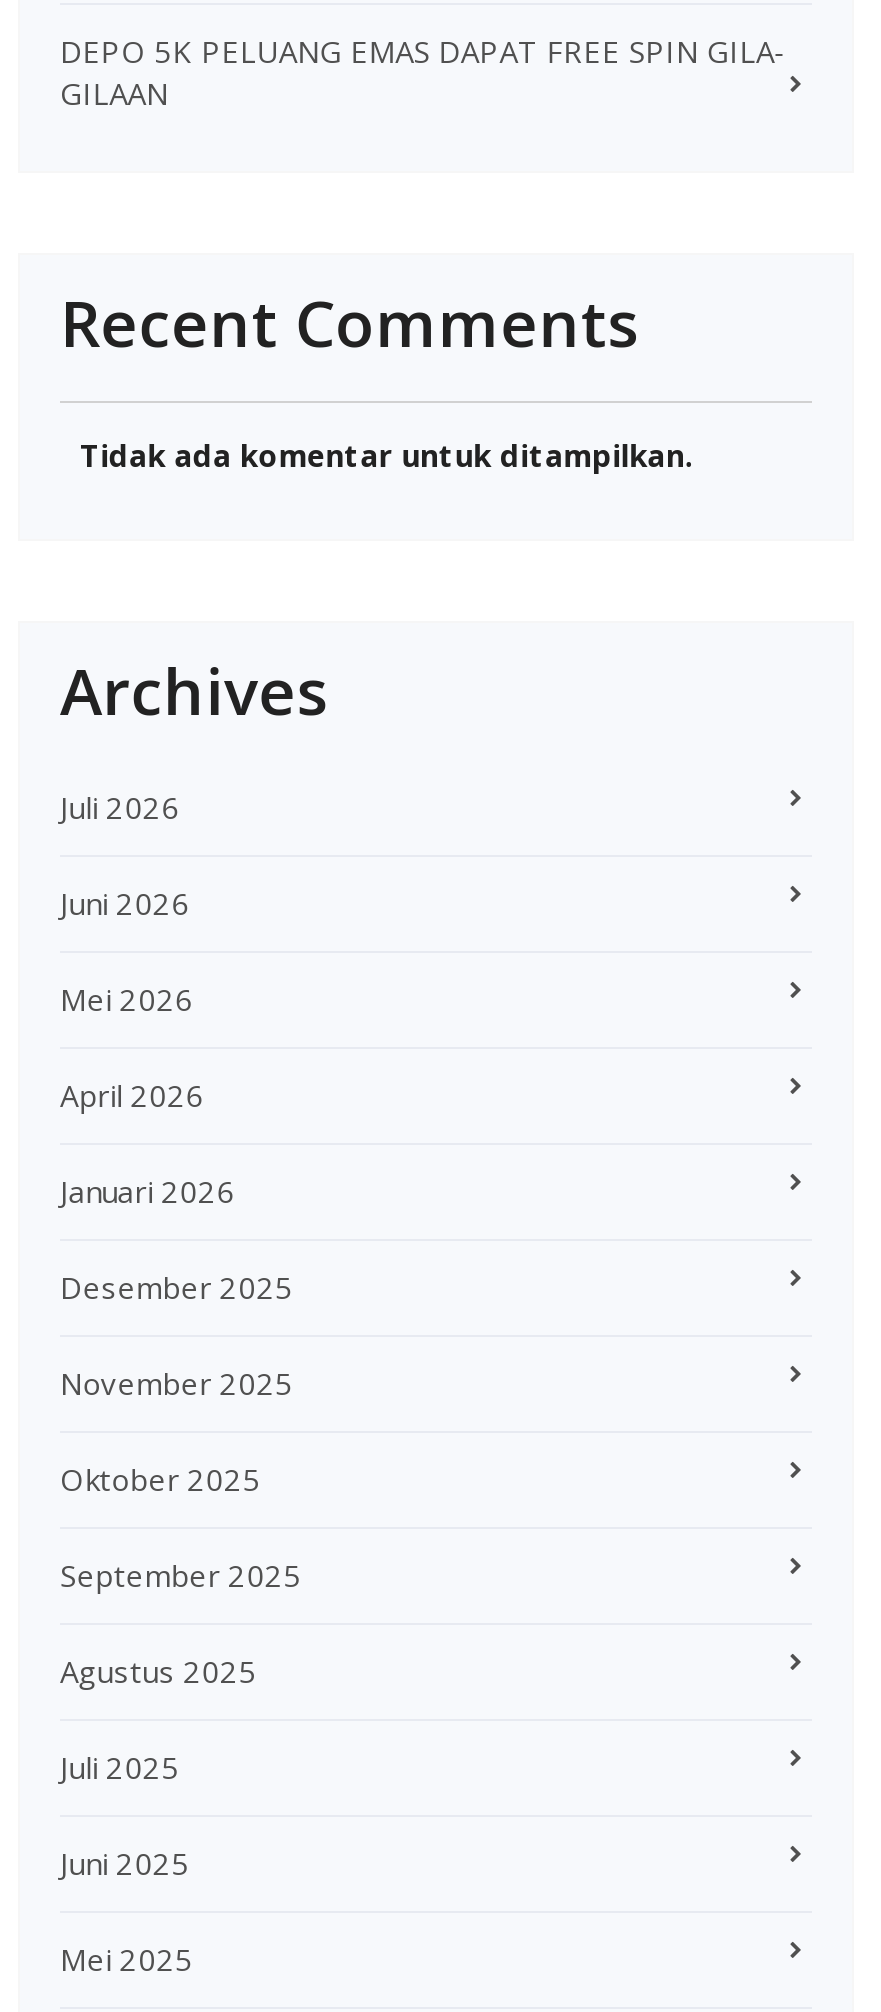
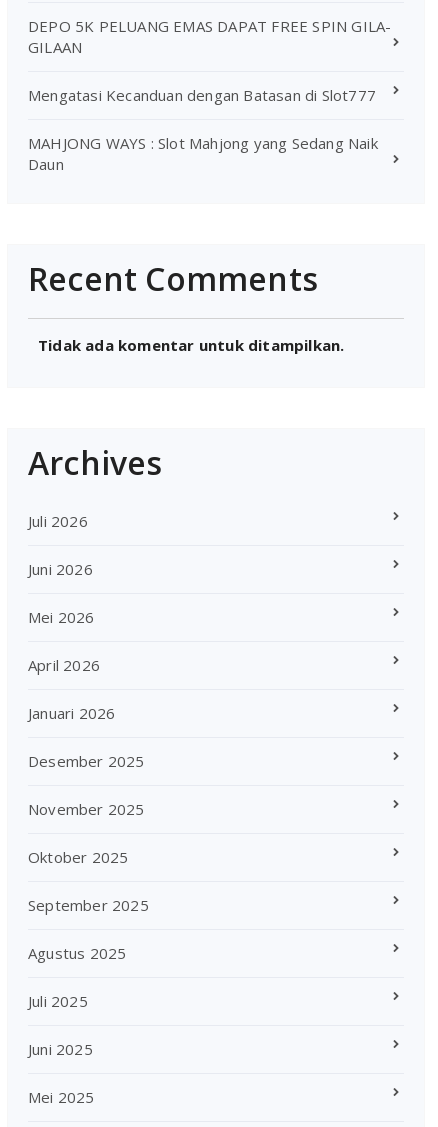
none -> [28,85,378,174] Mengatasi Kecanduan dengan Batasan di Slot777 | MAHJONG WAYS : Slot Mahjong yang Sedang Naik | Daun

